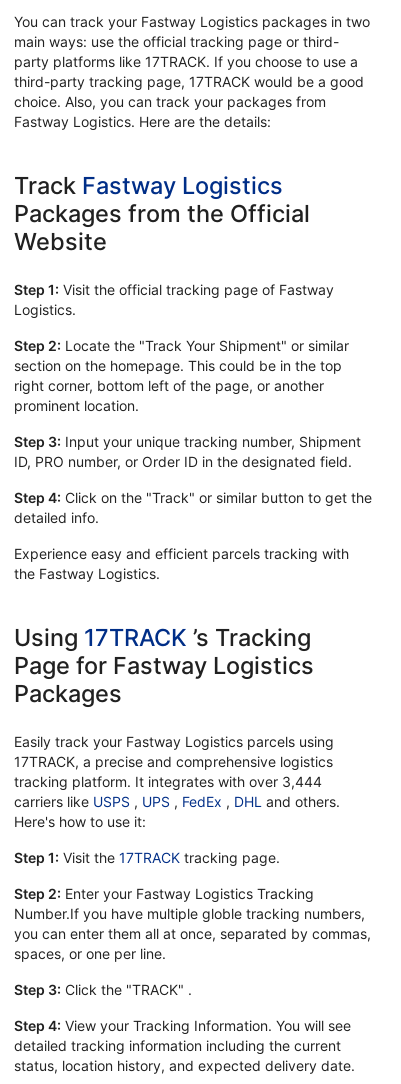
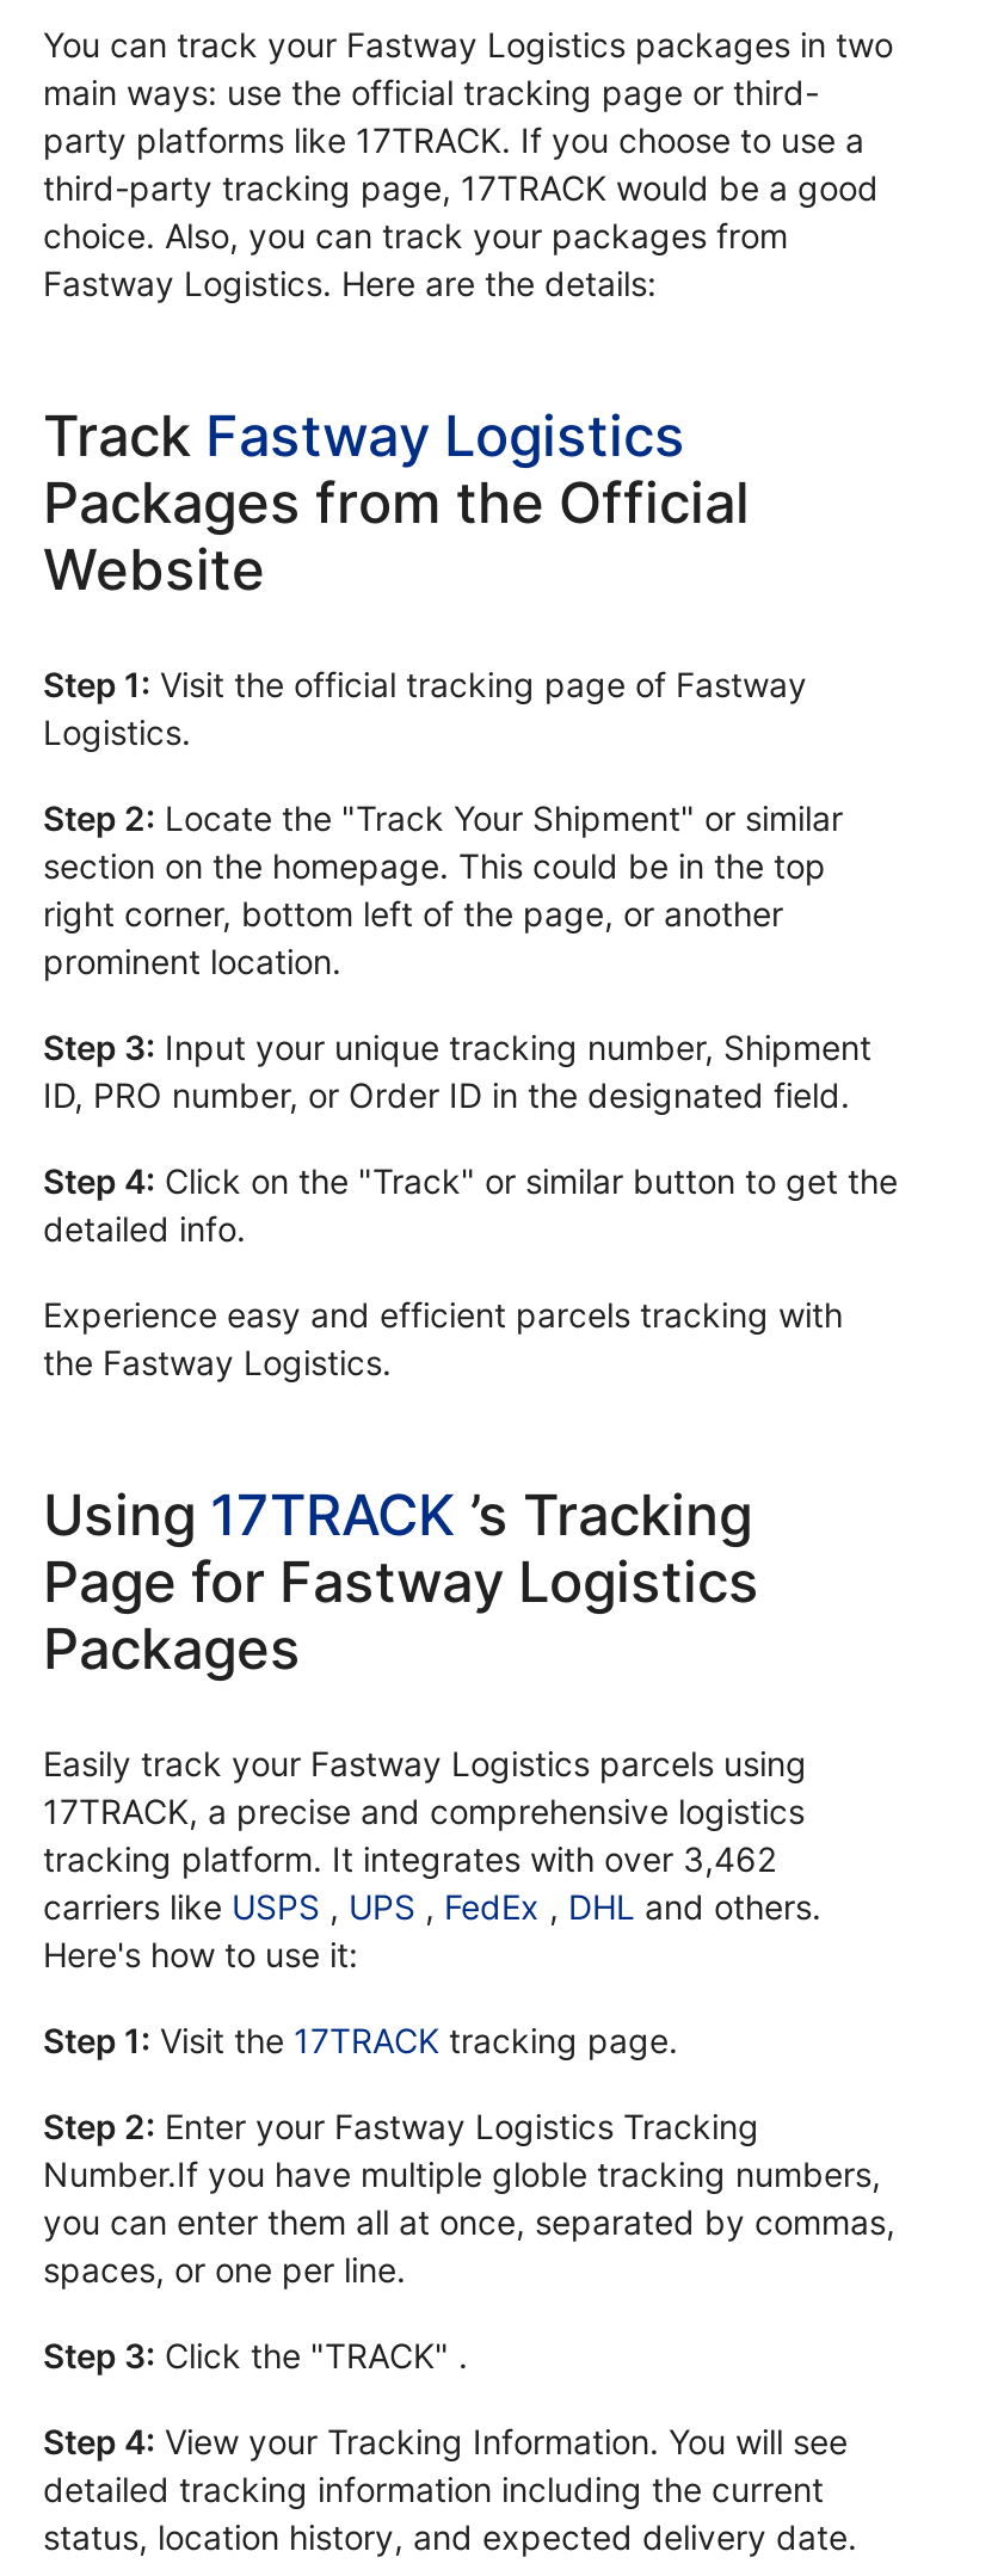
[14,773,322,790] tracking platform. It integrates with over 3,444 -> [43,1838,776,1879] tracking platform. It integrates with over 3,462

